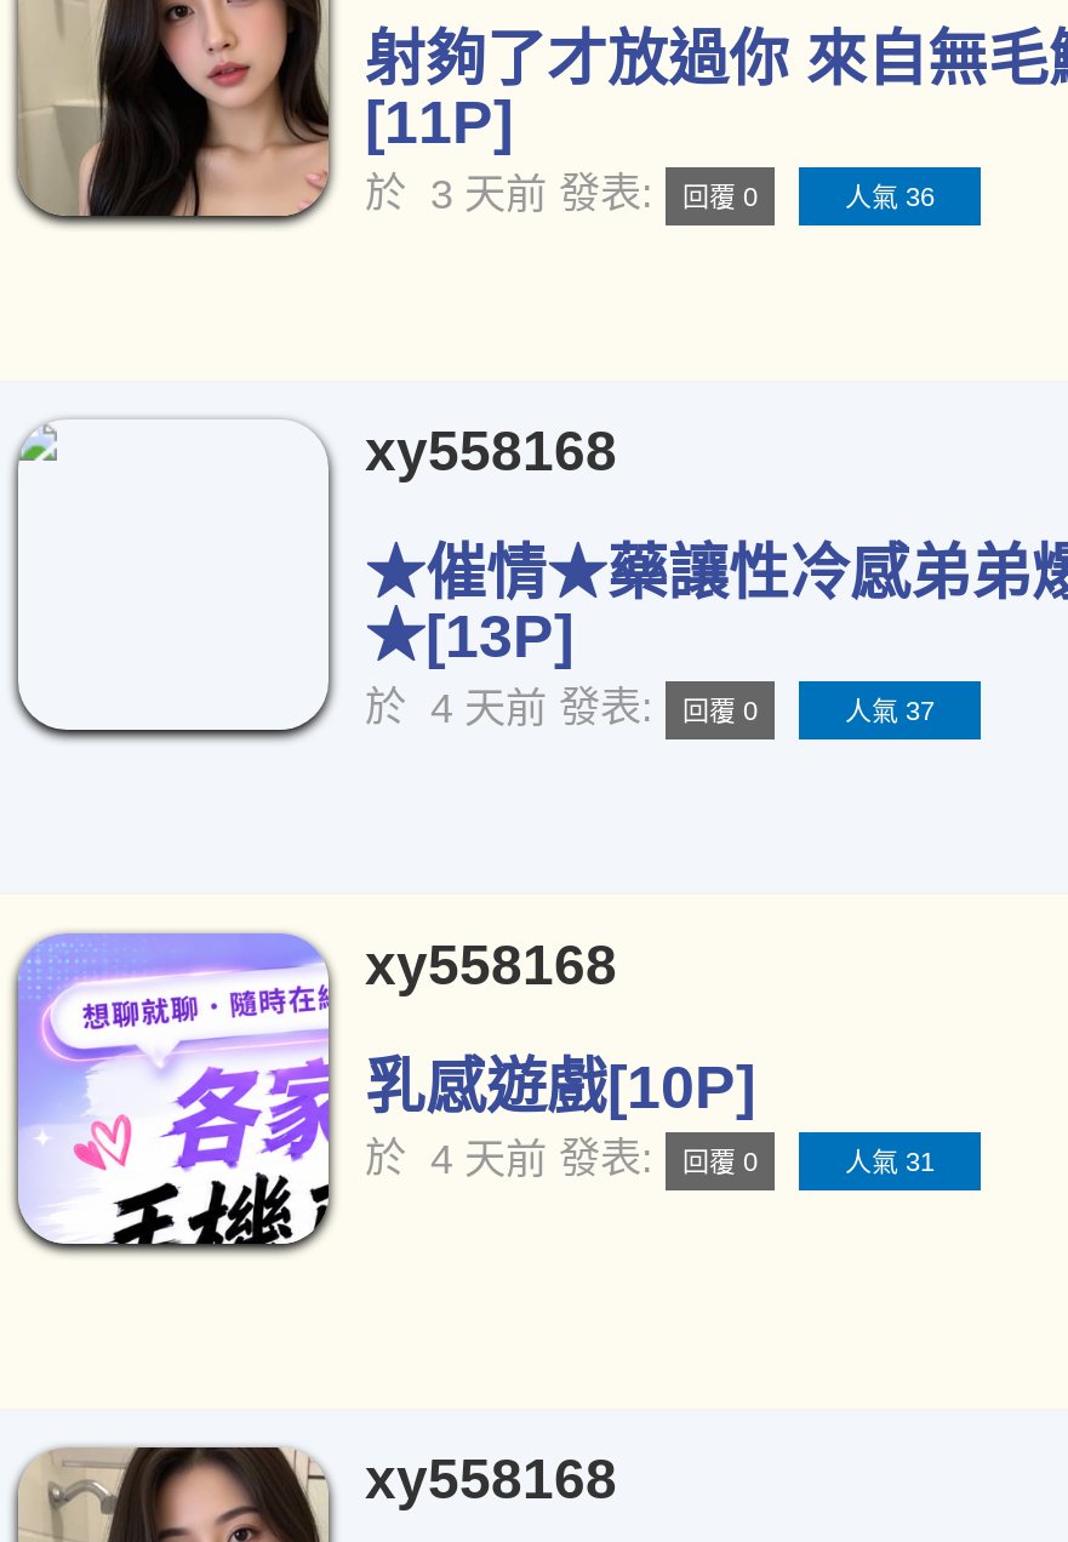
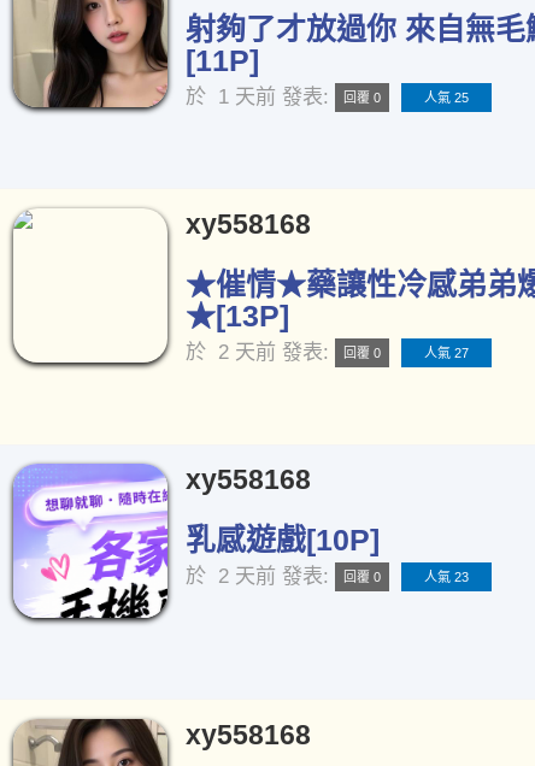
[365,169,758,217] 於3 天前發表: 回覆 0 -> [186,84,381,108] 於1 天前發表: 回覆 0
[845,182,935,211] 人氣 36 -> [424,90,469,105] 人氣 25
[365,683,758,731] 於4 天前發表: 回覆 0 -> [186,339,381,363] 於2 天前發表: 回覆 0
[845,696,935,725] 人氣 37 -> [424,346,469,360] 人氣 27
[365,1133,758,1182] 於4 天前發表: 回覆 0 -> [186,563,381,587] 於2 天前發表: 回覆 0
[845,1147,935,1176] 人氣 31 -> [424,570,469,584] 人氣 23

